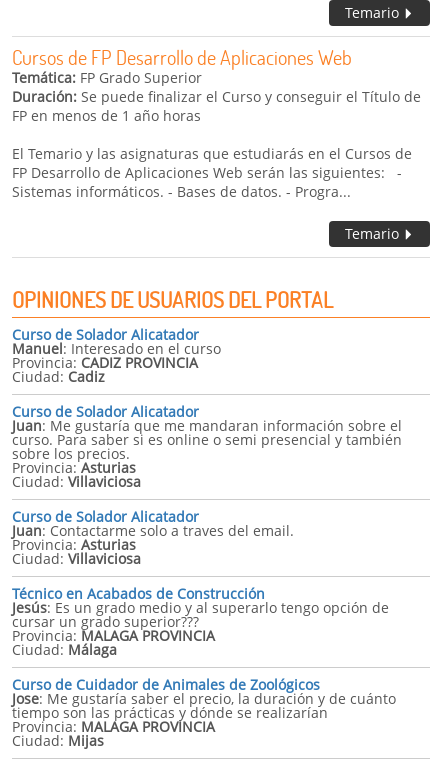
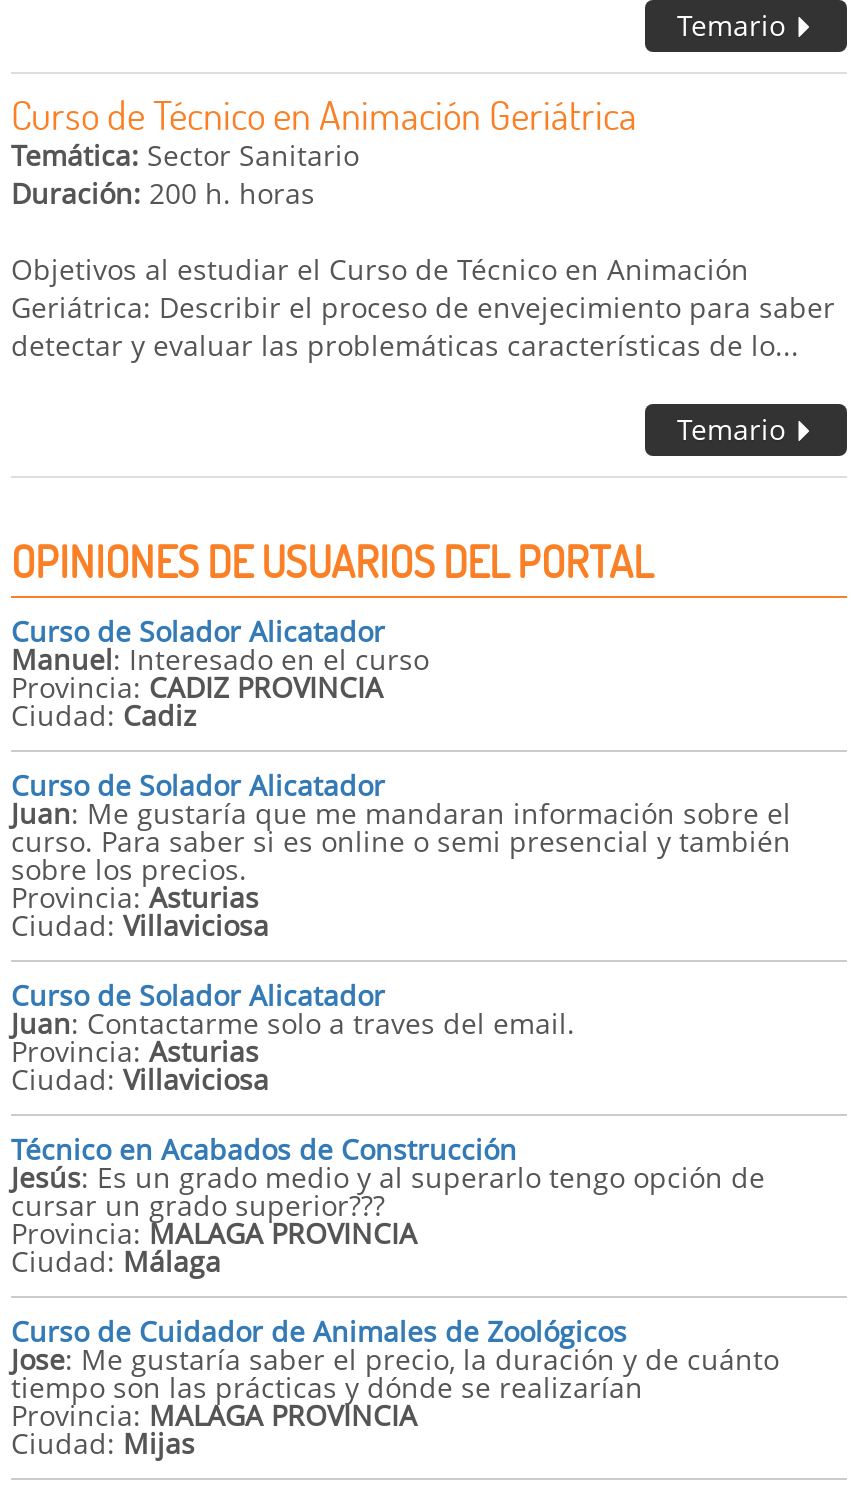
[12,44,421,125] Cursos de FP Desarrollo de Aplicaciones Web | Temática: FP Grado Superior | Duración: Se puede finalizar el Curso y conseguir el Título de | FP en menos de 1 año horas -> [11,88,637,212] Curso de Técnico en Animación Geriátrica | Temática: Sector Sanitario | Duración: 200 h. horas
[12,144,412,201] El Temario y las asignaturas que estudiarás en el Cursos de | FP Desarrollo de Aplicaciones Web serán las siguientes: - | Sistemas informáticos. - Bases de datos. - Progra... -> [11,250,835,364] Objetivos al estudiar el Curso de Técnico en Animación | Geriátrica: Describir el proceso de envejecimiento para saber | detectar y evaluar las problemáticas características de lo...

